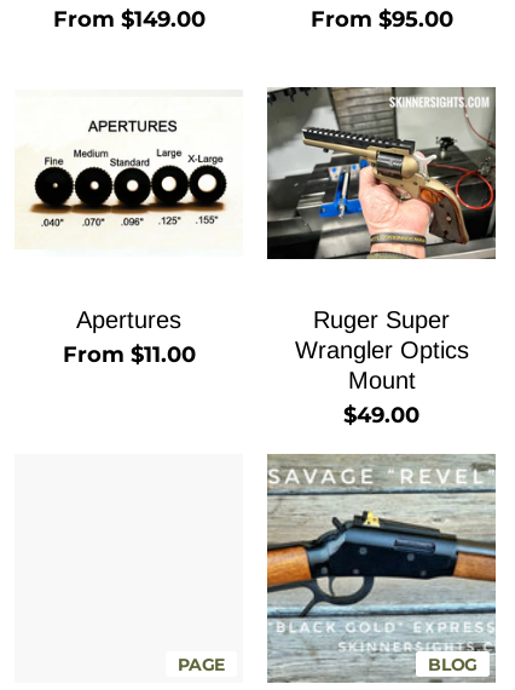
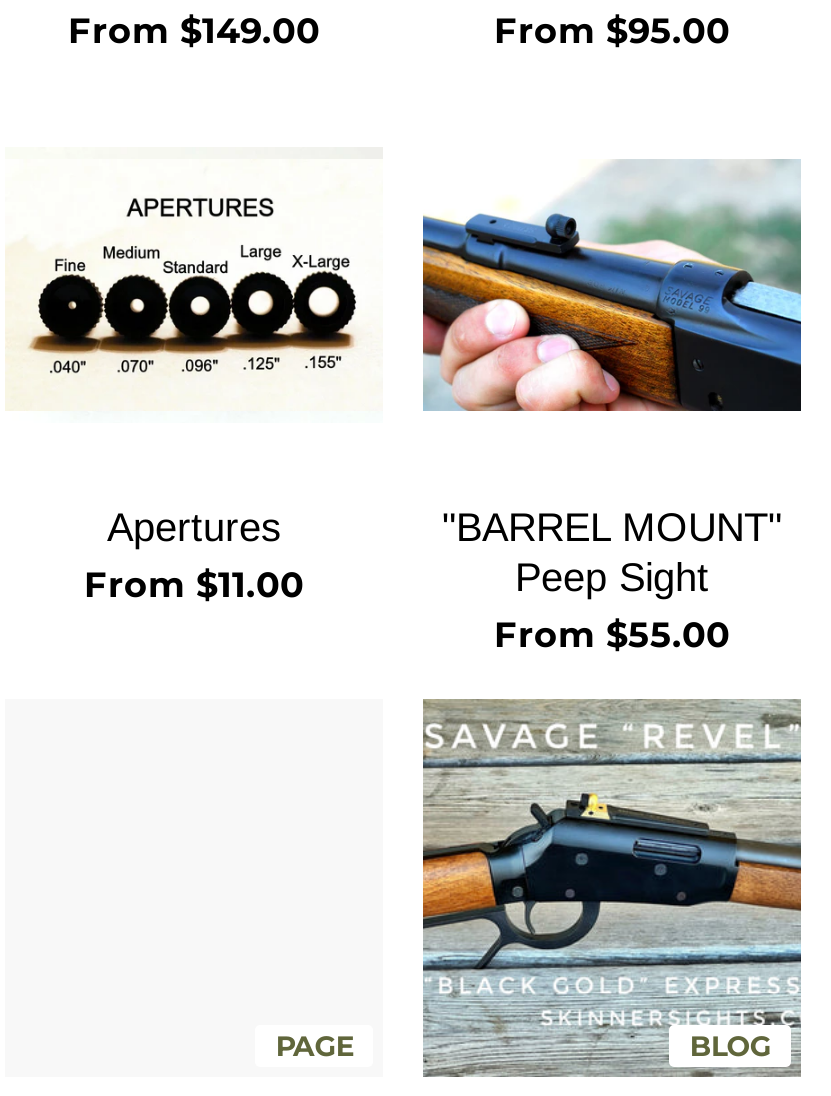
[266,86,497,427] [image] | Ruger Super | Wrangler Optics | Mount | $49.00 -> [421,143,803,655] [image] | "BARREL MOUNT" | Peep Sight | From $55.00

